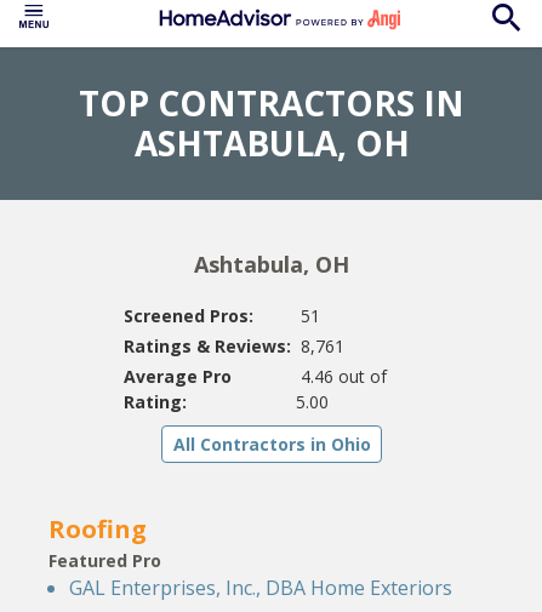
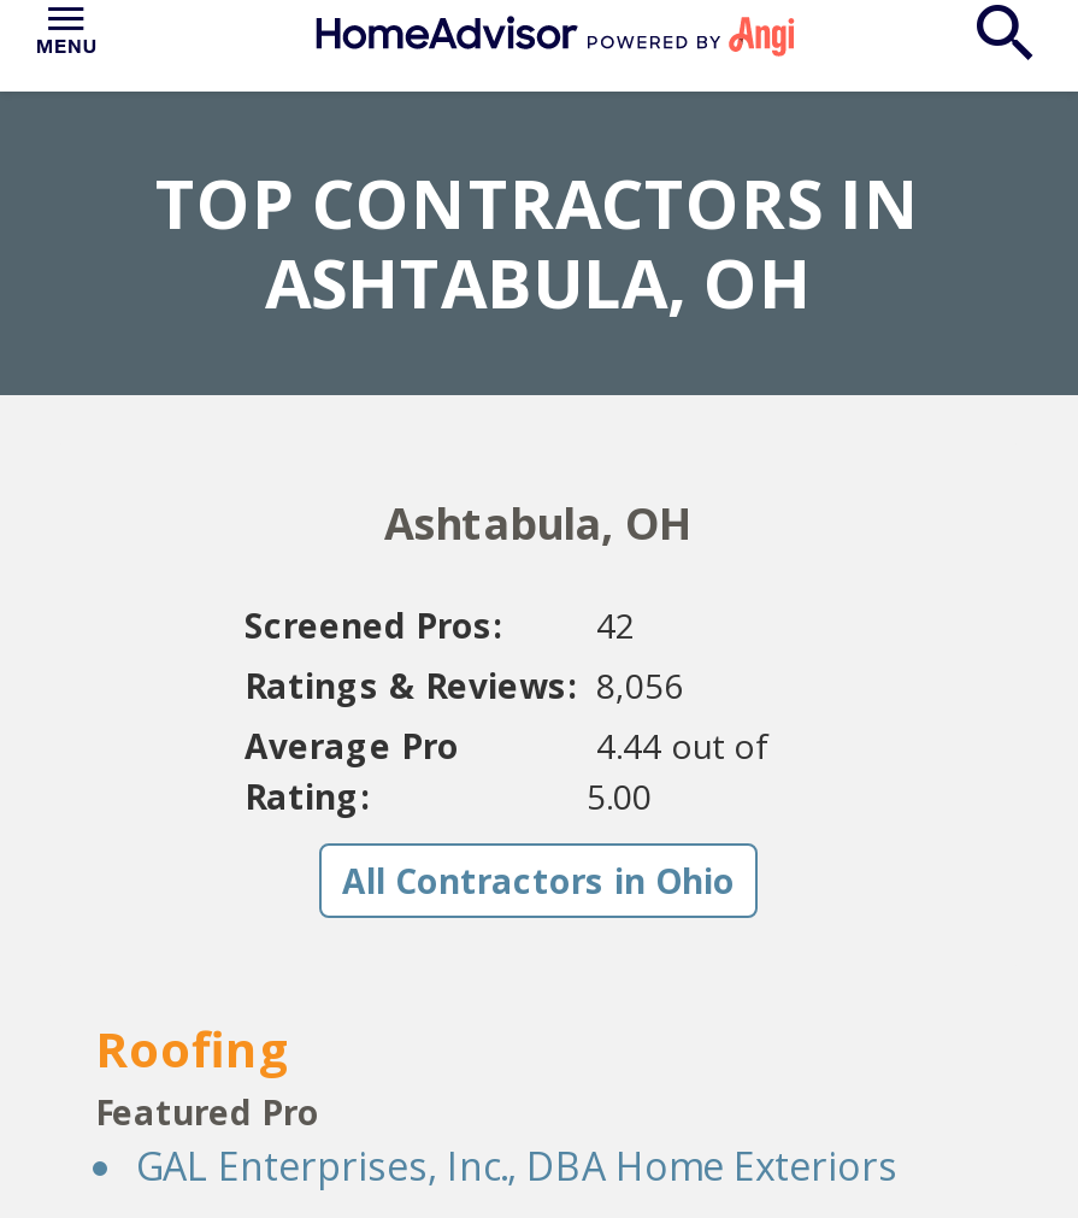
[124,304,320,327] Screened Pros: 51 -> [245,602,635,648] Screened Pros: 42
[124,334,344,357] Ratings & Reviews: 8,761 -> [245,662,683,708] Ratings & Reviews: 8,056
[296,365,387,388] 4.46 out of -> [587,723,767,768] 4.44 out of

